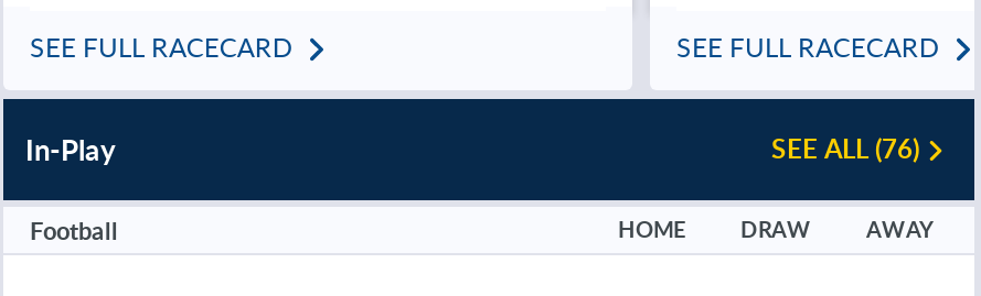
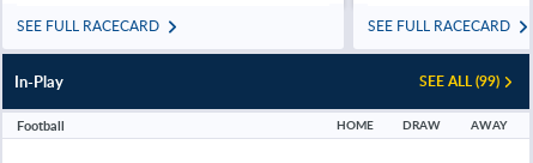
[771,130,919,168] SEE ALL (76) -> [419,71,499,91] SEE ALL (99)

